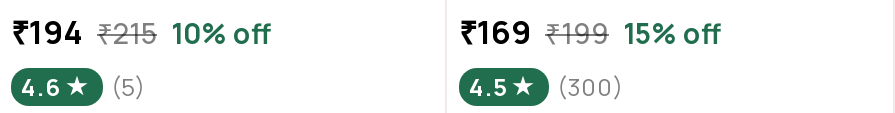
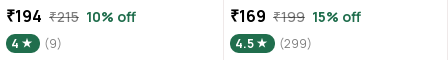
[21,70,65,104] 4.6 -> [11,35,21,52] 4
[111,70,145,104] (5) -> [44,35,62,52] (9)
[469,70,623,104] 4.5 (300) -> [235,35,312,52] 4.5 (299)

